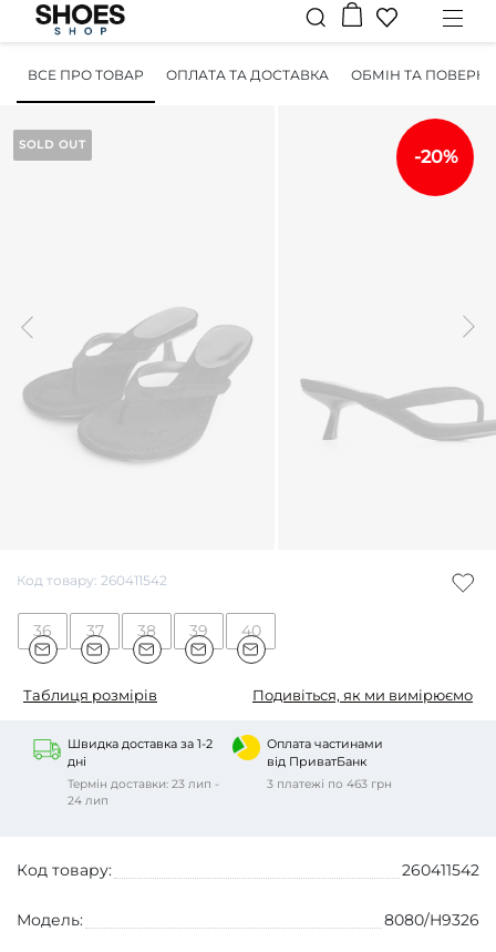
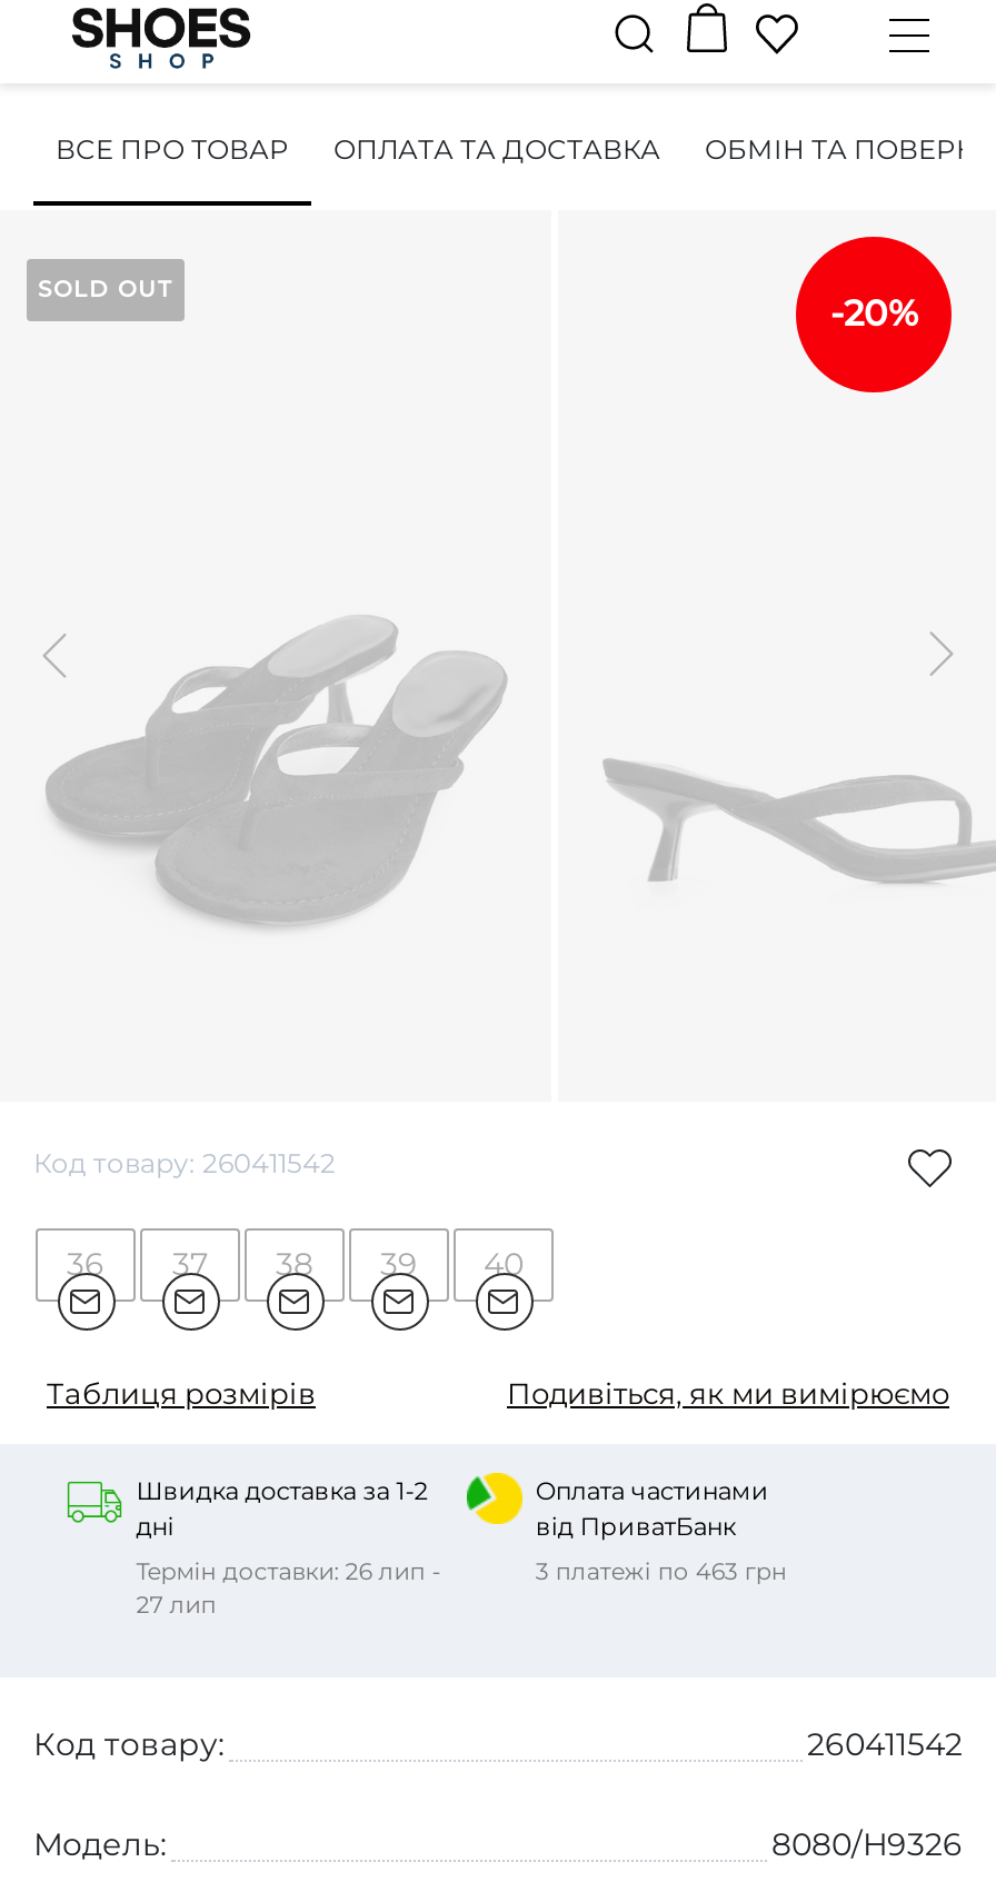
[68,777,219,791] Термін доставки: 23 лип - -> [136,1557,441,1586] Термін доставки: 26 лип -
[68,793,109,808] 24 лип -> [136,1590,216,1619] 27 лип

